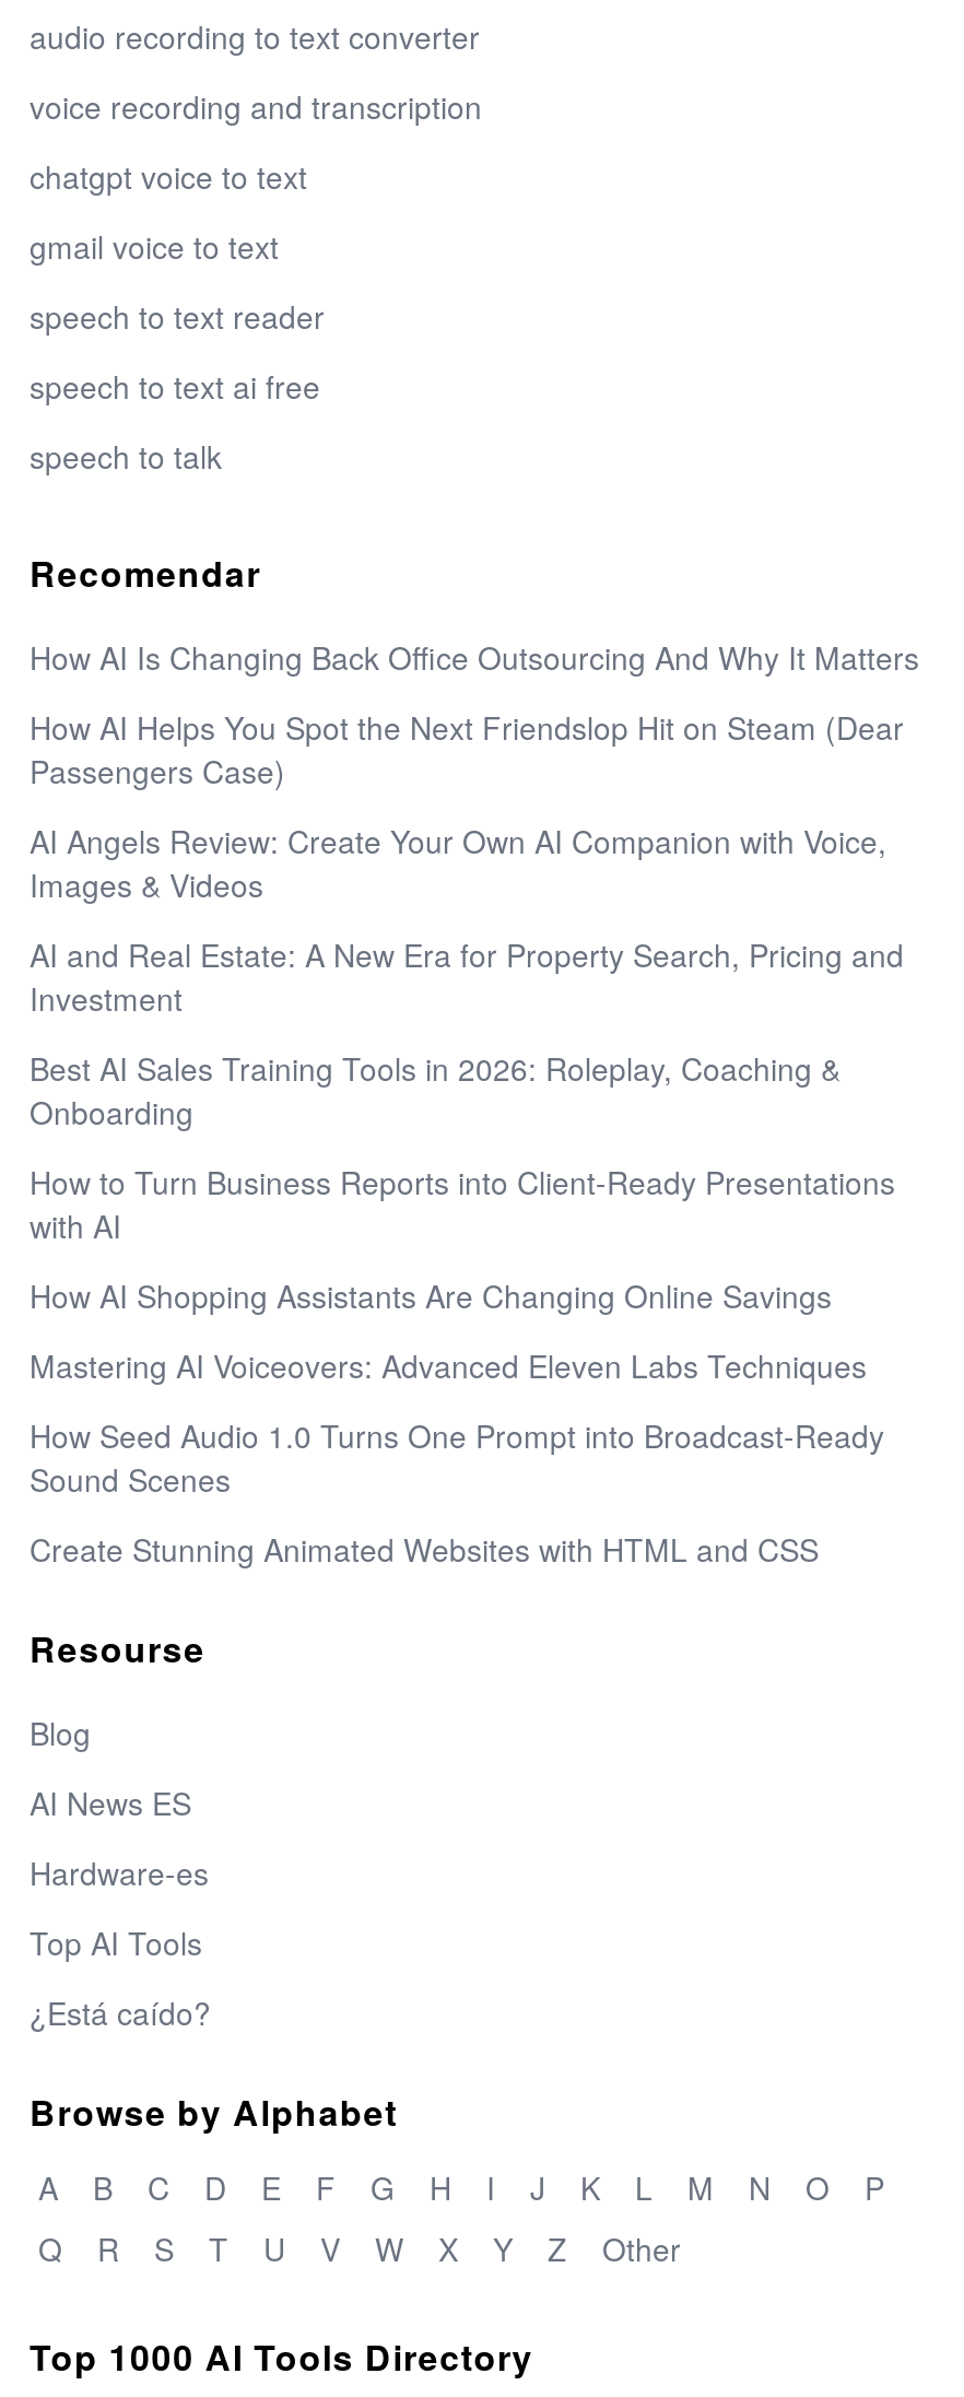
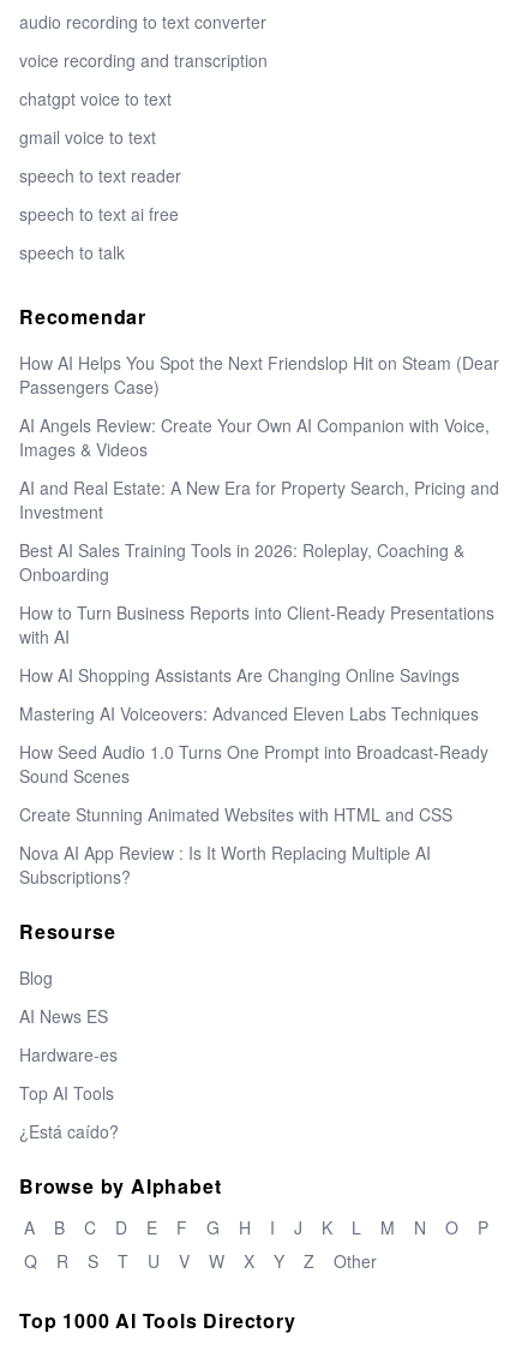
[30,635,919,679] How AI Is Changing Back Office Outsourcing And Why It Matters -> none
moved [30,705,904,1571] -> [19,351,499,826]: How AI Helps You Spot the Next Friendslop Hit on Steam (Dear | Passengers Case) | AI Angels Review: Create Your Own AI Companion with Voice, | ... | Sound Scenes | Create Stunning Animated Websites with HTML and CSS
none -> [19,841,431,889] Nova AI App Review : Is It Worth Replacing Multiple AI | Subscriptions?

